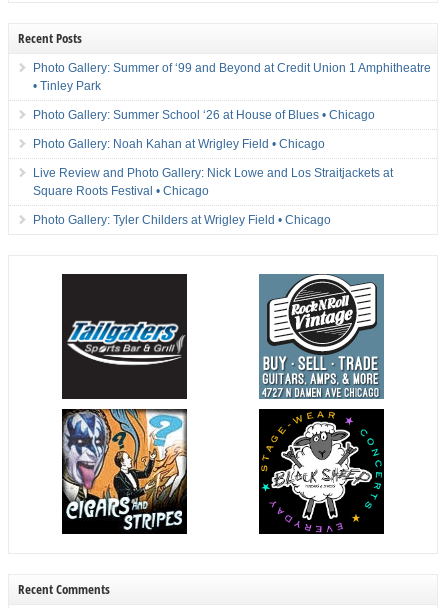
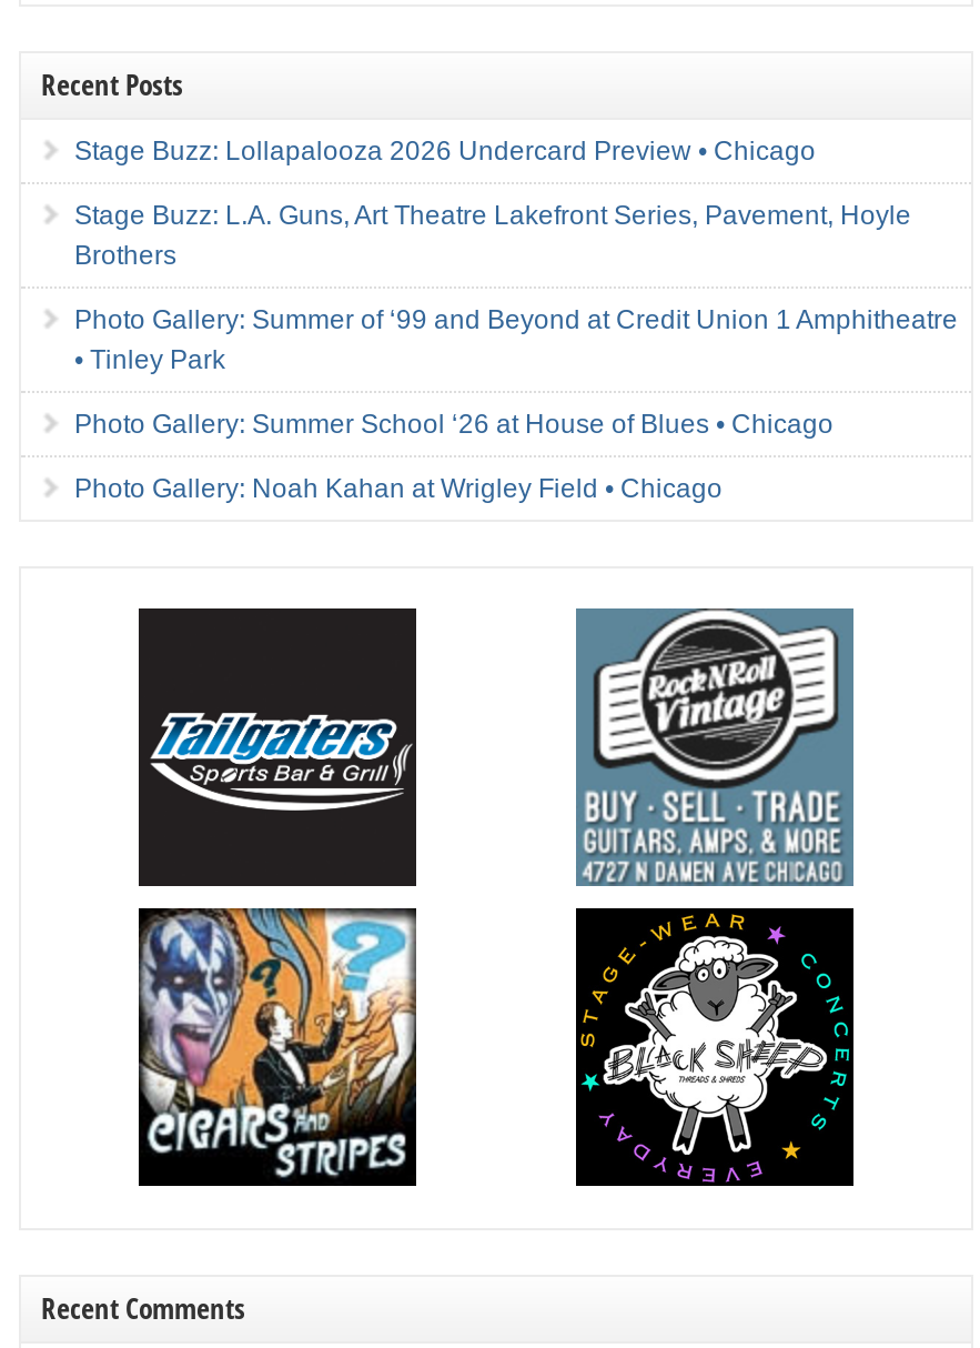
none -> [74,136,911,271] Stage Buzz: Lollapalooza 2026 Undercard Preview • Chicago | Stage Buzz: L.A. Guns, Art Theatre Lakefront Series, Pavement, Hoyle | Brothers
moved [33,61,431,151] -> [74,304,958,504]: Photo Gallery: Summer of ‘99 and Beyond at Credit Union 1 Amphitheatre | • Tinley Park | Photo Gallery: Summer School ‘26 at House of Blues • Chicago | Photo Gallery: Noah Kahan at Wrigley Field • Chicago
[33,166,393,227] Live Review and Photo Gallery: Nick Lowe and Los Straitjackets at | Square Roots Festival • Chicago | Photo Gallery: Tyler Childers at Wrigley Field • Chicago -> none

